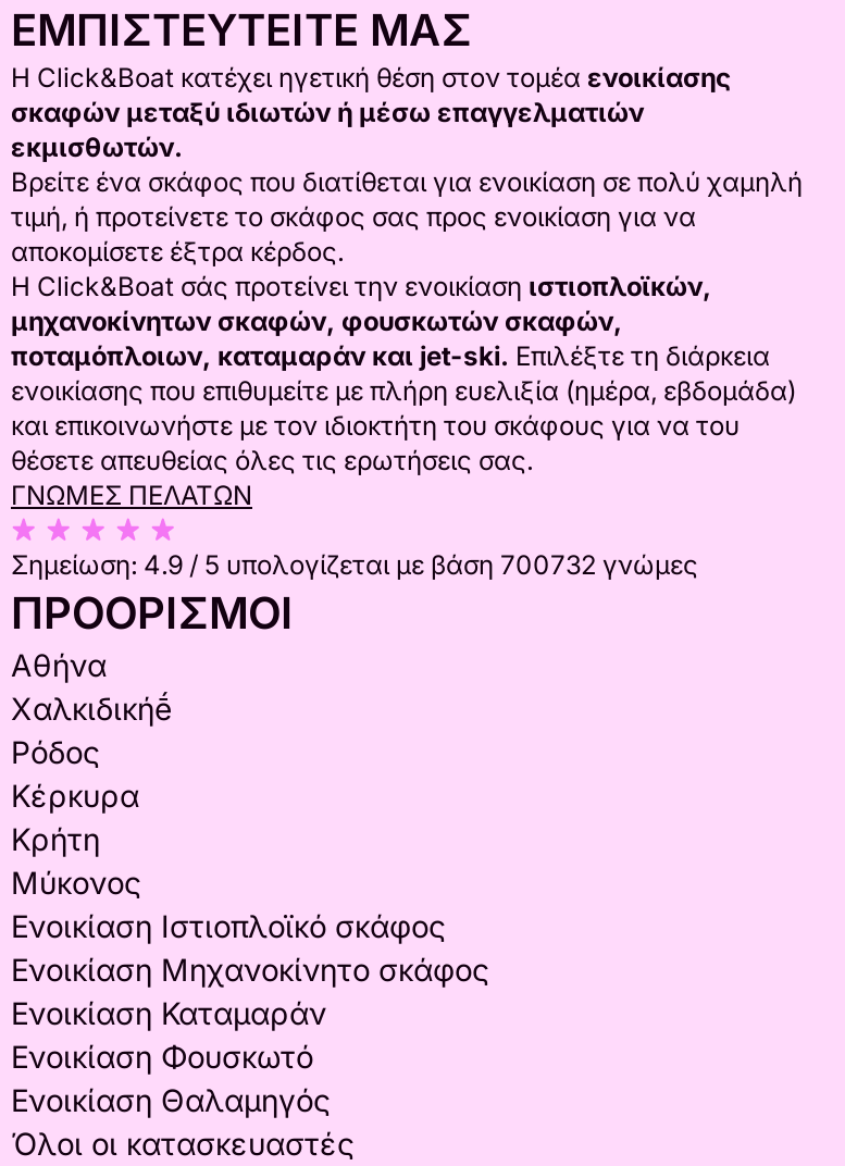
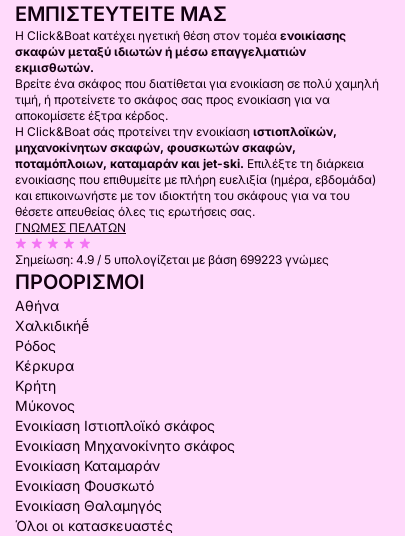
[11,548,698,581] Σημείωση: 4.9 / 5 υπολογίζεται με βάση 700732 γνώμες -> [15,252,329,267] Σημείωση: 4.9 / 5 υπολογίζεται με βάση 699223 γνώμες

